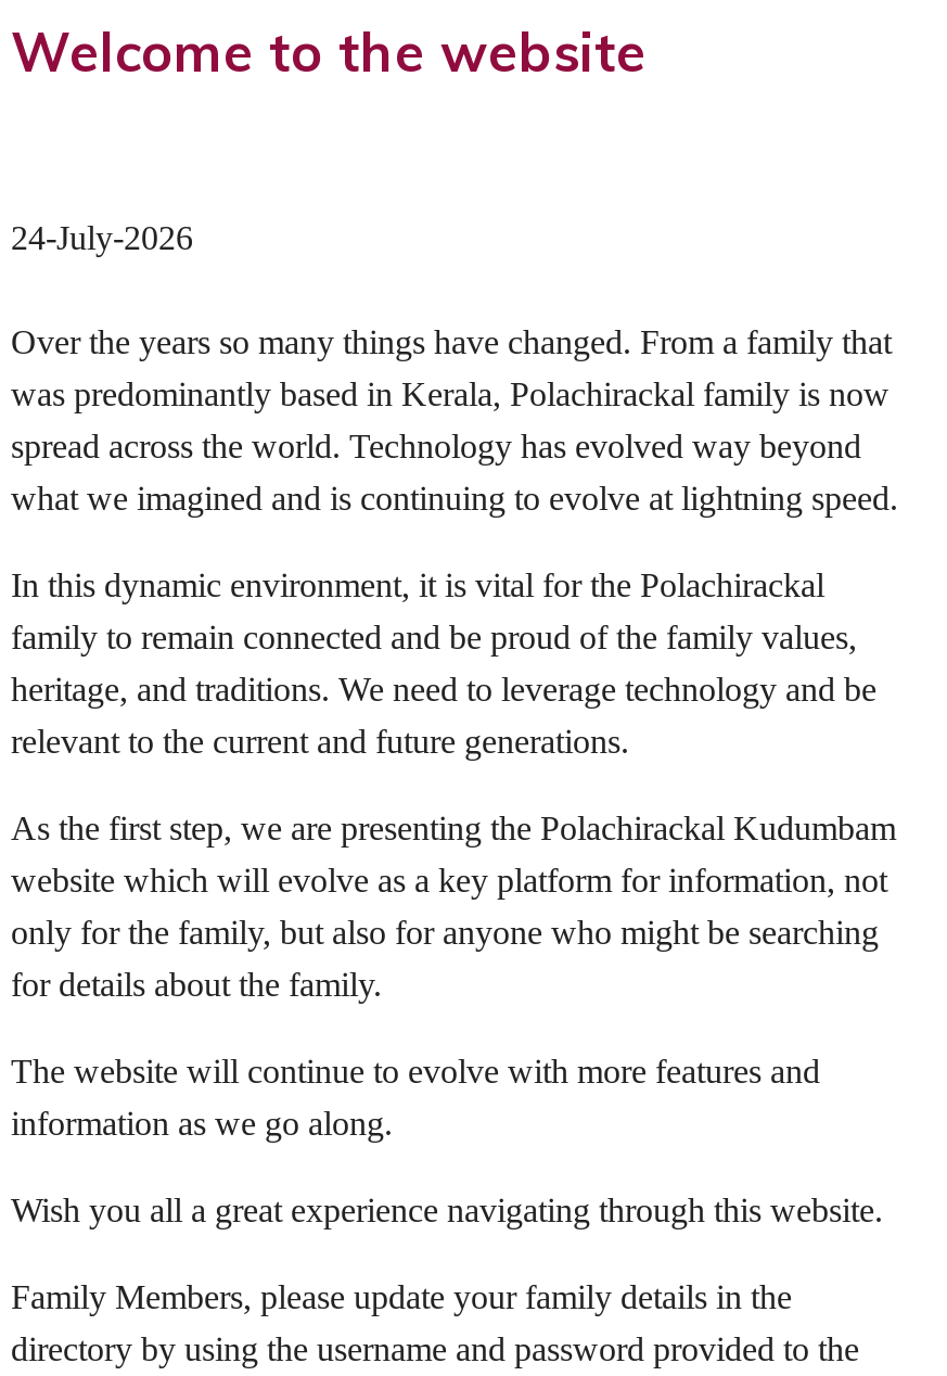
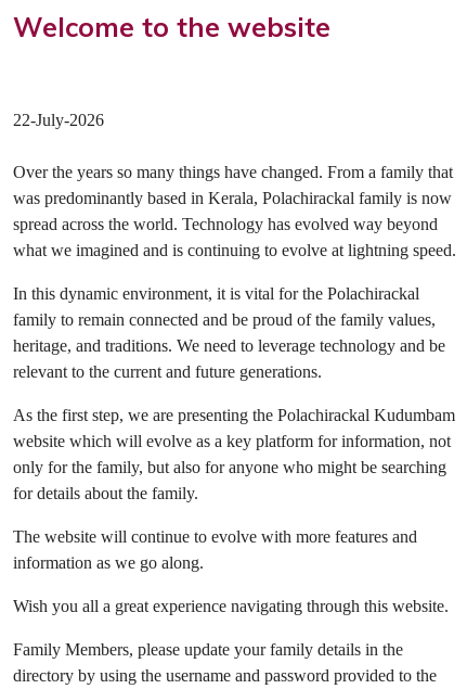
[11,219,193,256] 24-July-2026 -> [13,111,104,129] 22-July-2026

